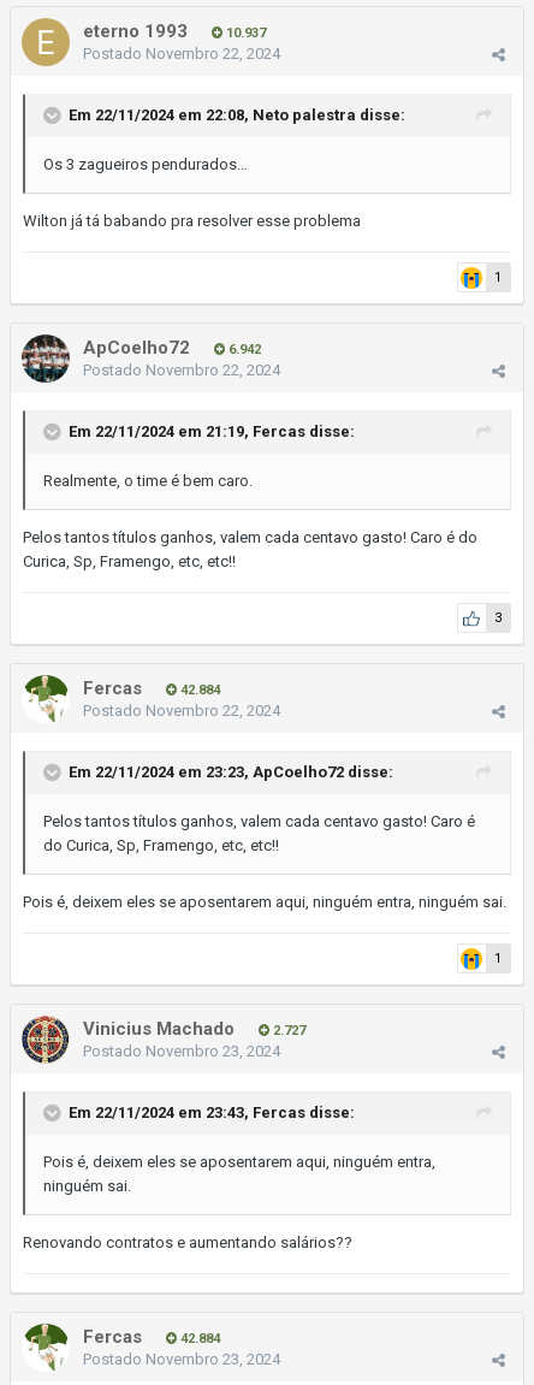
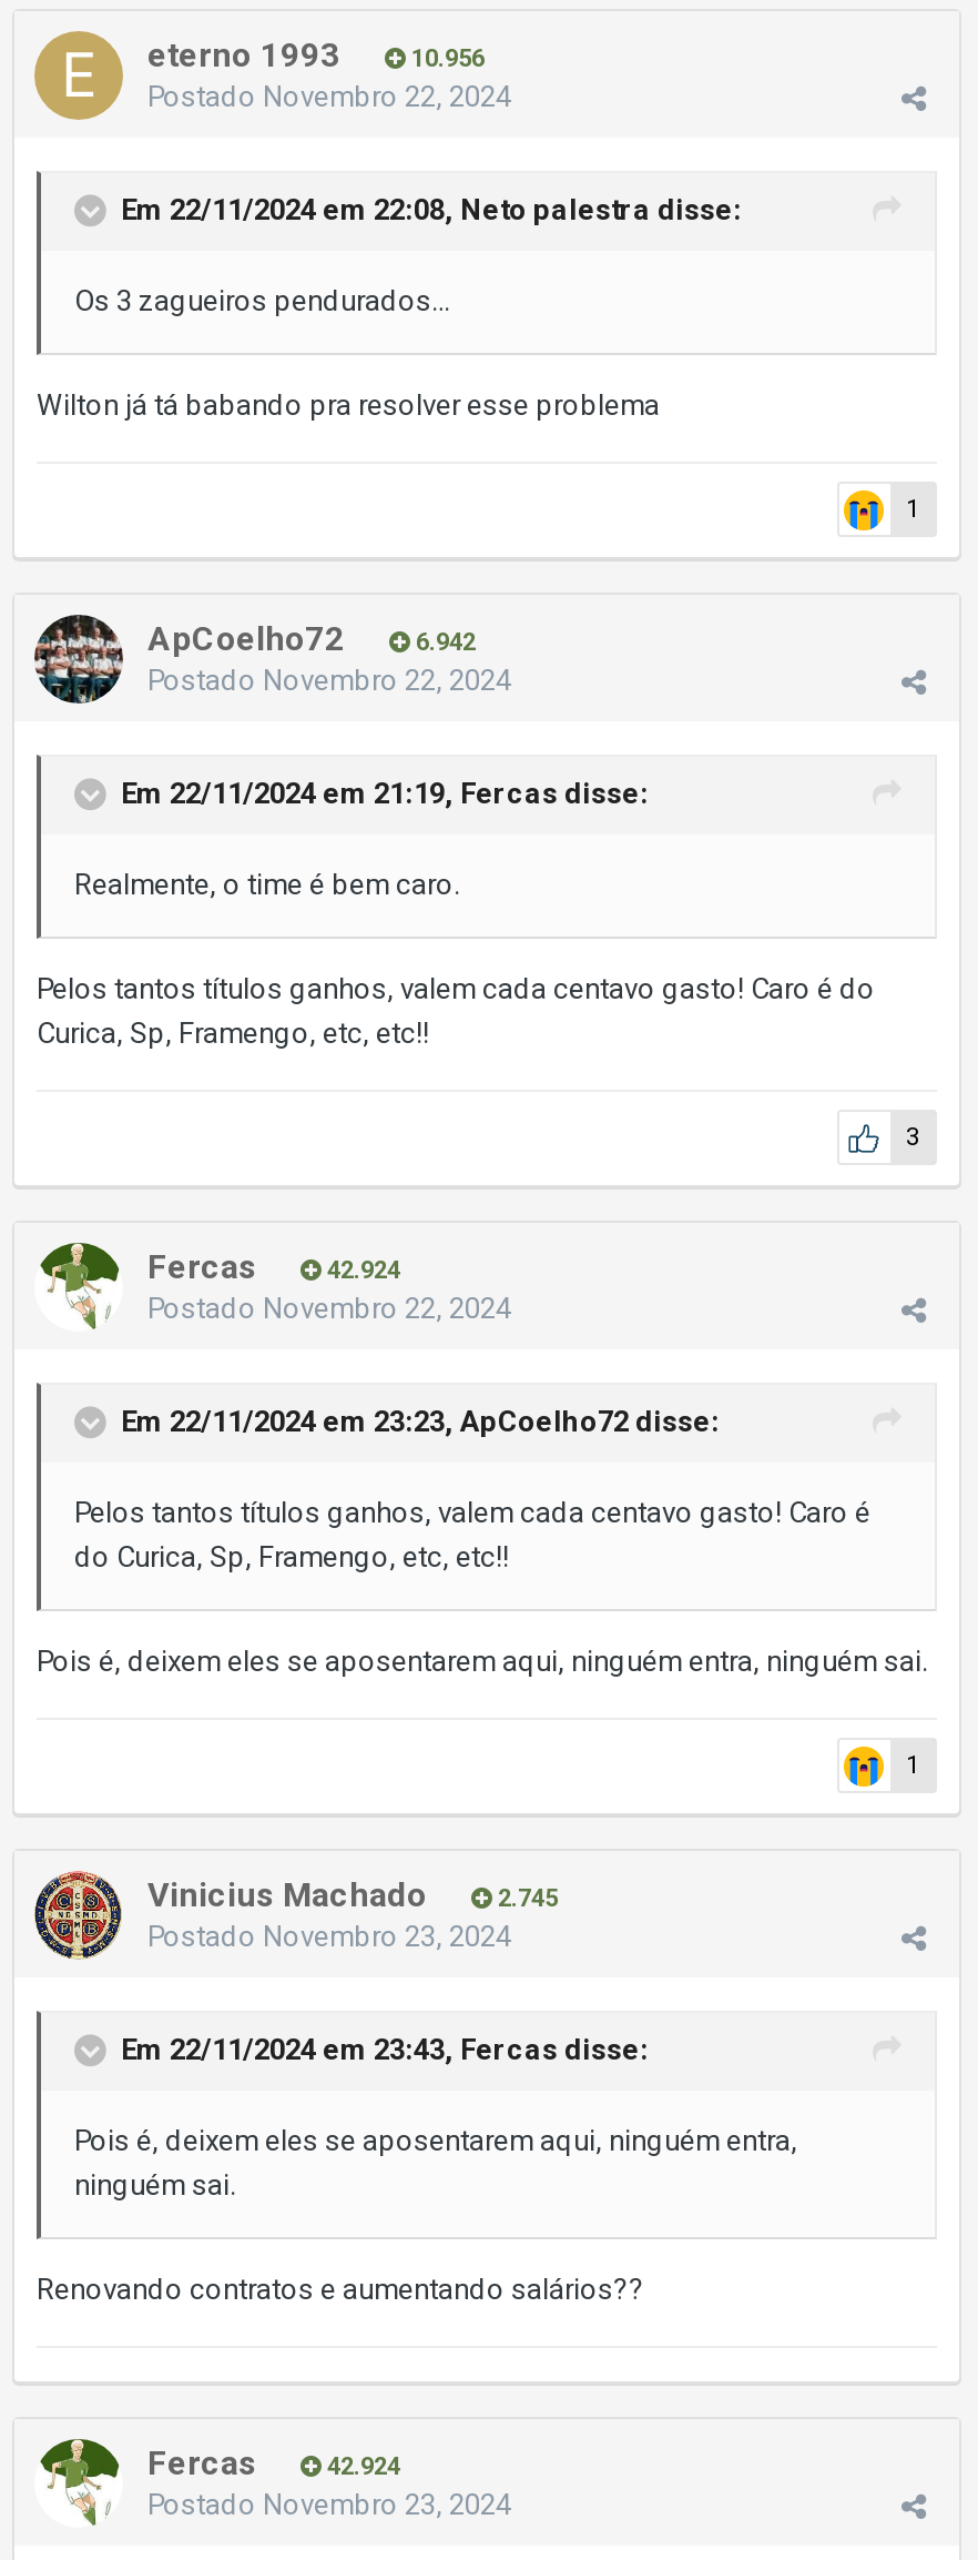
[222,25,266,41] 10.937 -> [405,44,485,73] 10.956
[177,682,220,698] 42.884 -> [320,1256,400,1285] 42.924
[269,1023,305,1038] 2.727 -> [491,1884,558,1913] 2.745
[177,1331,220,1346] 42.884 -> [320,2452,400,2481] 42.924

